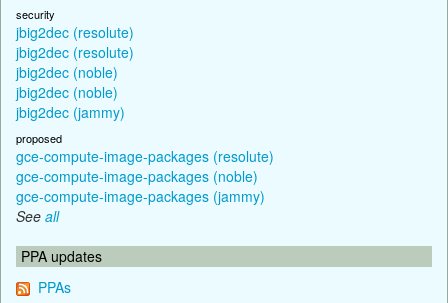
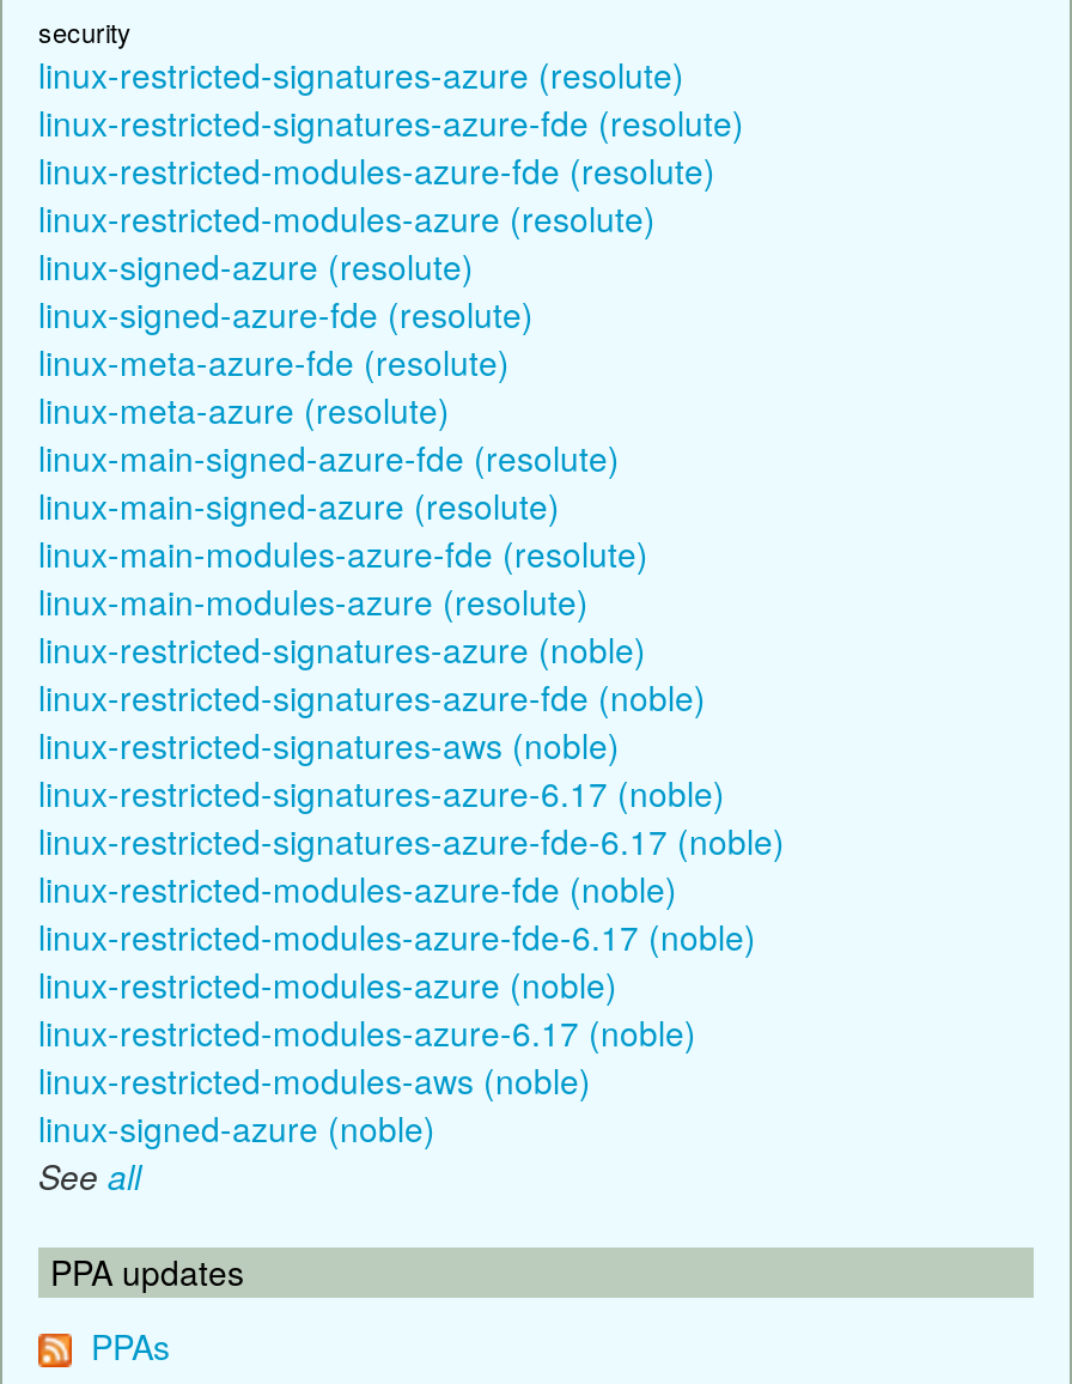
[16,22,274,206] jbig2dec (resolute) | jbig2dec (resolute) | jbig2dec (noble) | jbig2dec (noble) | jbig2dec (jammy) | proposed | gce-compute-image-packages (resolute) | gce-compute-image-packages (noble) | gce-compute-image-packages (jammy) -> [38,49,785,1151] linux-restricted-signatures-azure (resolute) | linux-restricted-signatures-azure-fde (resolute) | linux-restricted-modules-azure-fde (resolute) | linux-restricted-modules-azure (resolute) | linux-signed-azure (resolute) | linux-signed-azure-fde (resolute) | linux-meta-azure-fde (resolute) | linux-meta-azure (resolute) | linux-main-signed-azure-fde (resolute) | linux-main-signed-azure (resolute) | linux-main-modules-azure-fde (resolute) | linux-main-modules-azure (resolute) | linux-restricted-signatures-azure (noble) | linux-restricted-signatures-azure-fde (noble) | linux-restricted-signatures-aws (noble) | linux-restricted-signatures-azure-6.17 (noble) | linux-restricted-signatures-azure-fde-6.17 (noble) | linux-restricted-modules-azure-fde (noble) | linux-restricted-modules-azure-fde-6.17 (noble) | linux-restricted-modules-azure (noble) | linux-restricted-modules-azure-6.17 (noble) | linux-restricted-modules-aws (noble) | linux-signed-azure (noble)

